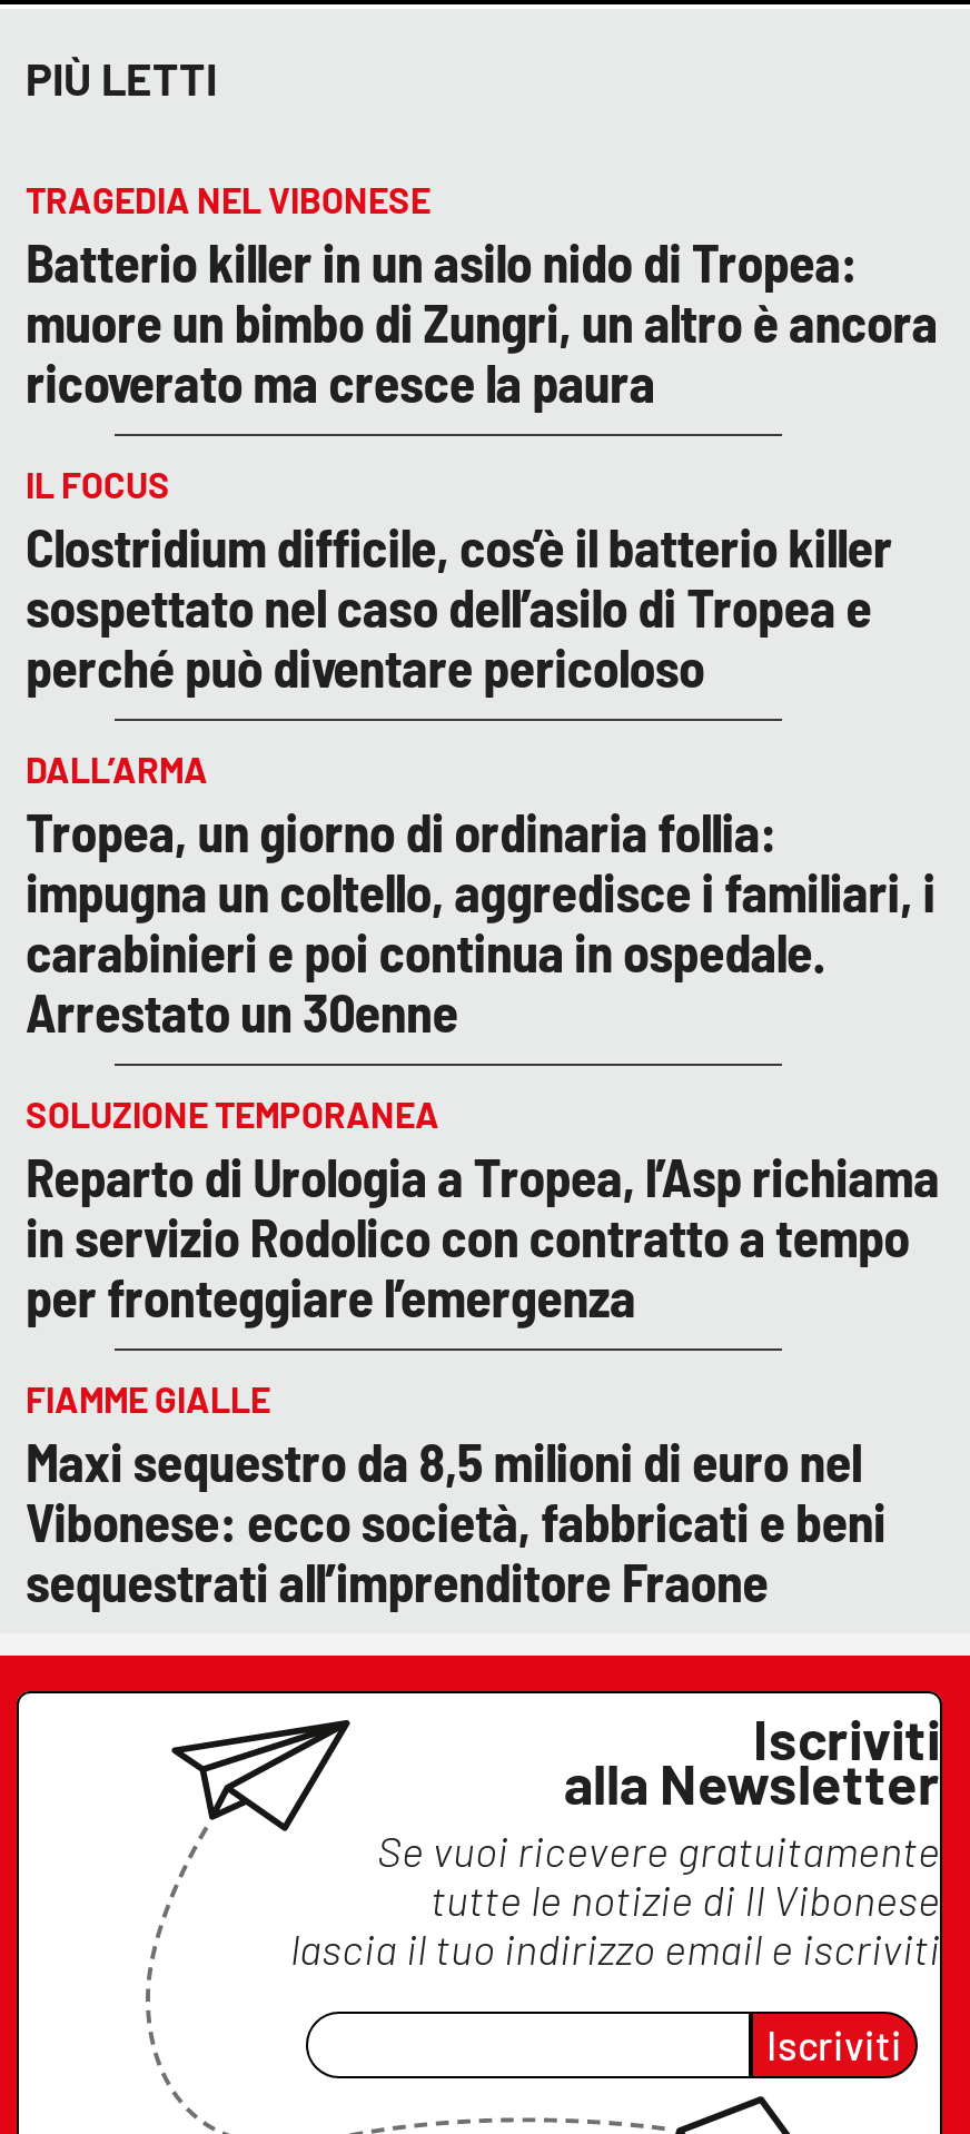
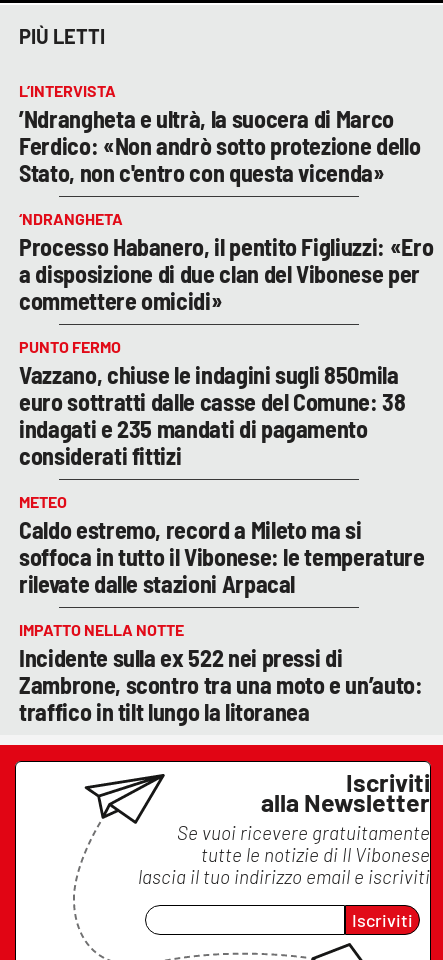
[26,177,938,413] TRAGEDIA NEL VIBONESE | Batterio killer in un asilo nido di Tropea: | muore un bimbo di Zungri, un altro è ancora | ricoverato ma cresce la paura -> [19,81,420,187] L’INTERVISTA | ’Ndrangheta e ultrà, la suocera di Marco | Ferdico: «Non andrò sotto protezione dello | Stato, non c'entro con questa vicenda»
[26,462,892,698] IL FOCUS | Clostridium difficile, cos’è il batterio killer | sospettato nel caso dell’asilo di Tropea e | perché può diventare pericoloso -> [19,209,433,315] ‘NDRANGHETA | Processo Habanero, il pentito Figliuzzi: «Ero | a disposizione di due clan del Vibonese per | commettere omicidi»
[26,747,935,1043] DALL’ARMA | Tropea, un giorno di ordinaria follia: | impugna un coltello, aggredisce i familiari, i | carabinieri e poi continua in ospedale. | Arrestato un 30enne -> [19,337,406,470] PUNTO FERMO | Vazzano, chiuse le indagini sugli 850mila | euro sottratti dalle casse del Comune: 38 | indagati e 235 mandati di pagamento | considerati fittizi
[26,1092,939,1328] SOLUZIONE TEMPORANEA | Reparto di Urologia a Tropea, l’Asp richiama | in servizio Rodolico con contratto a tempo | per fronteggiare l’emergenza -> [19,492,425,598] METEO | Caldo estremo, record a Mileto ma si | soffoca in tutto il Vibonese: le temperature | rilevate dalle stazioni Arpacal
[26,1377,886,1612] FIAMME GIALLE | Maxi sequestro da 8,5 milioni di euro nel | Vibonese: ecco società, fabbricati e beni | sequestrati all’imprenditore Fraone -> [19,620,423,726] IMPATTO NELLA NOTTE | Incidente sulla ex 522 nei pressi di | Zambrone, scontro tra una moto e un’auto: | traffico in tilt lungo la litoranea

